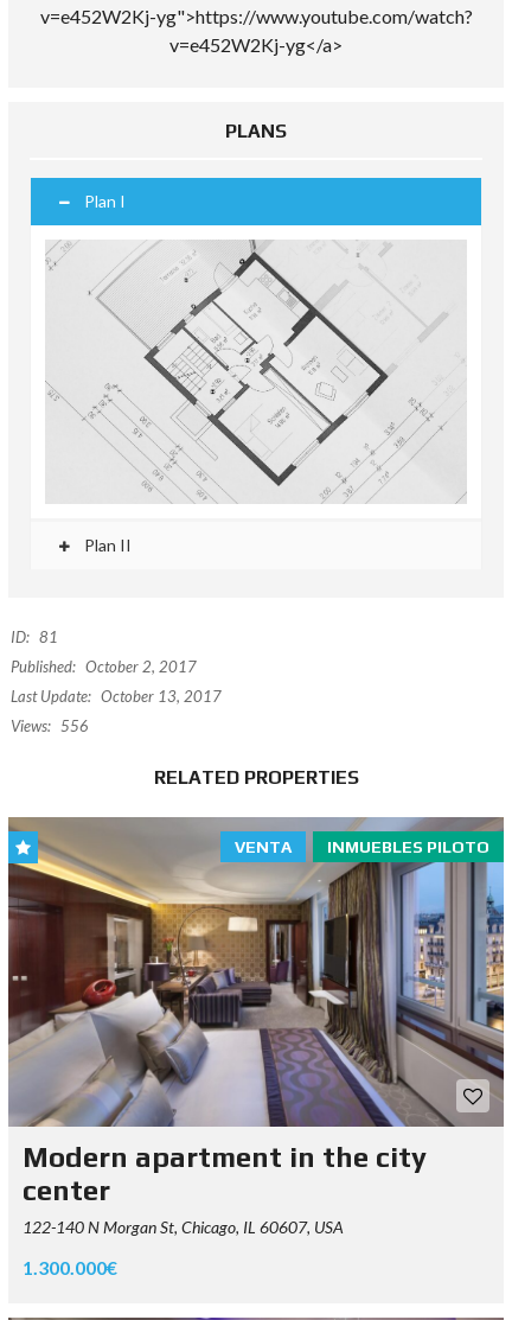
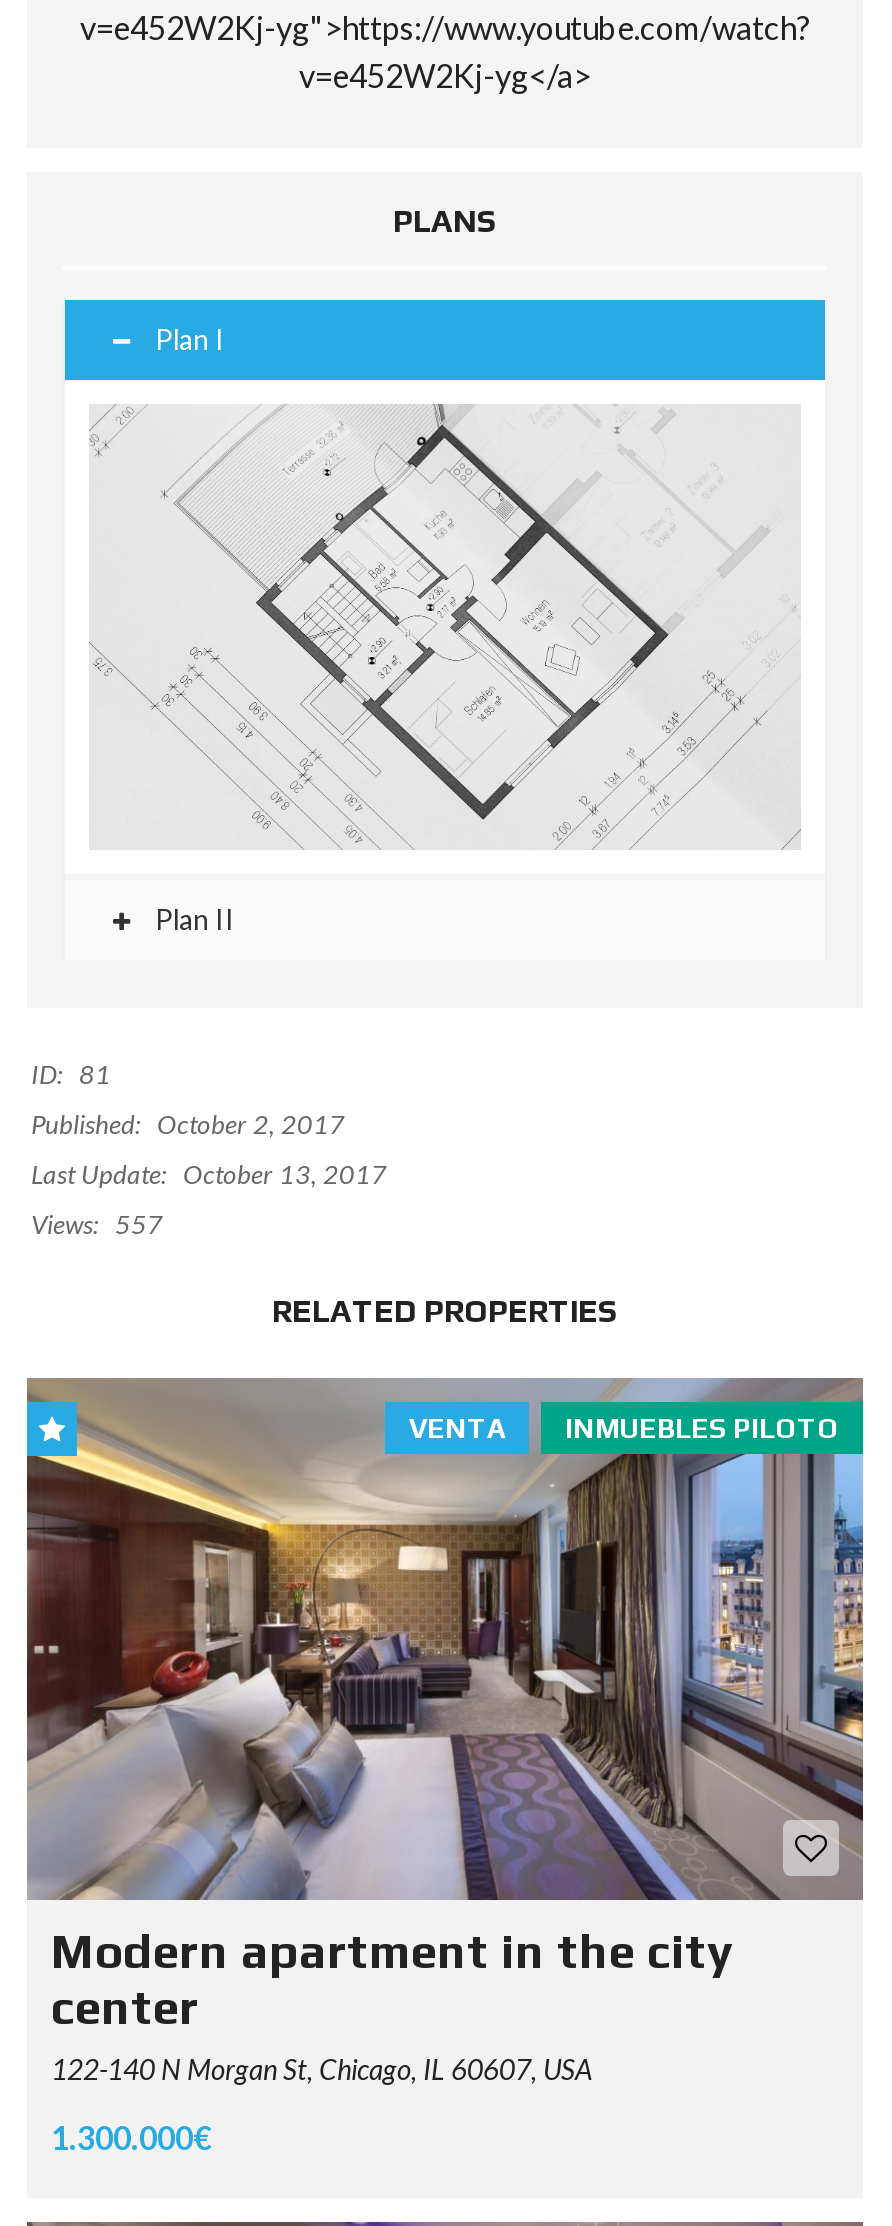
[11,716,89,735] Views: 556 -> [31,1207,163,1239] Views: 557

